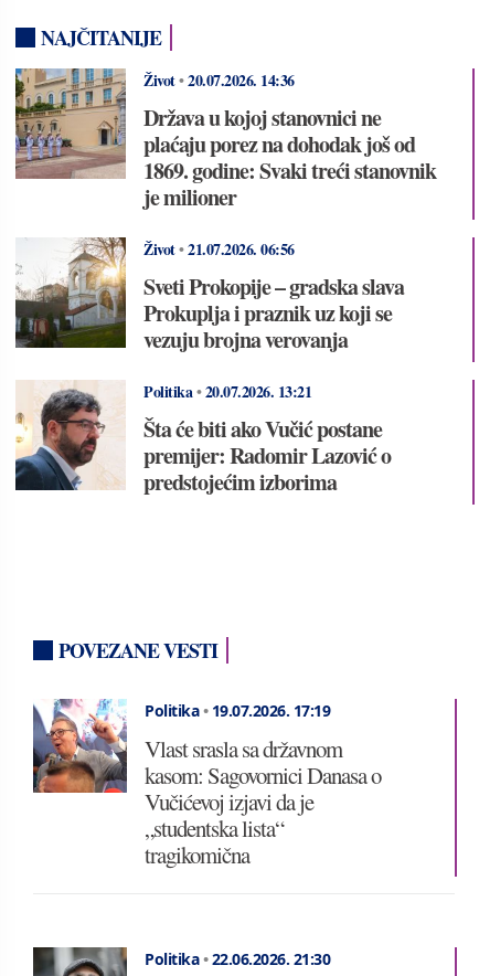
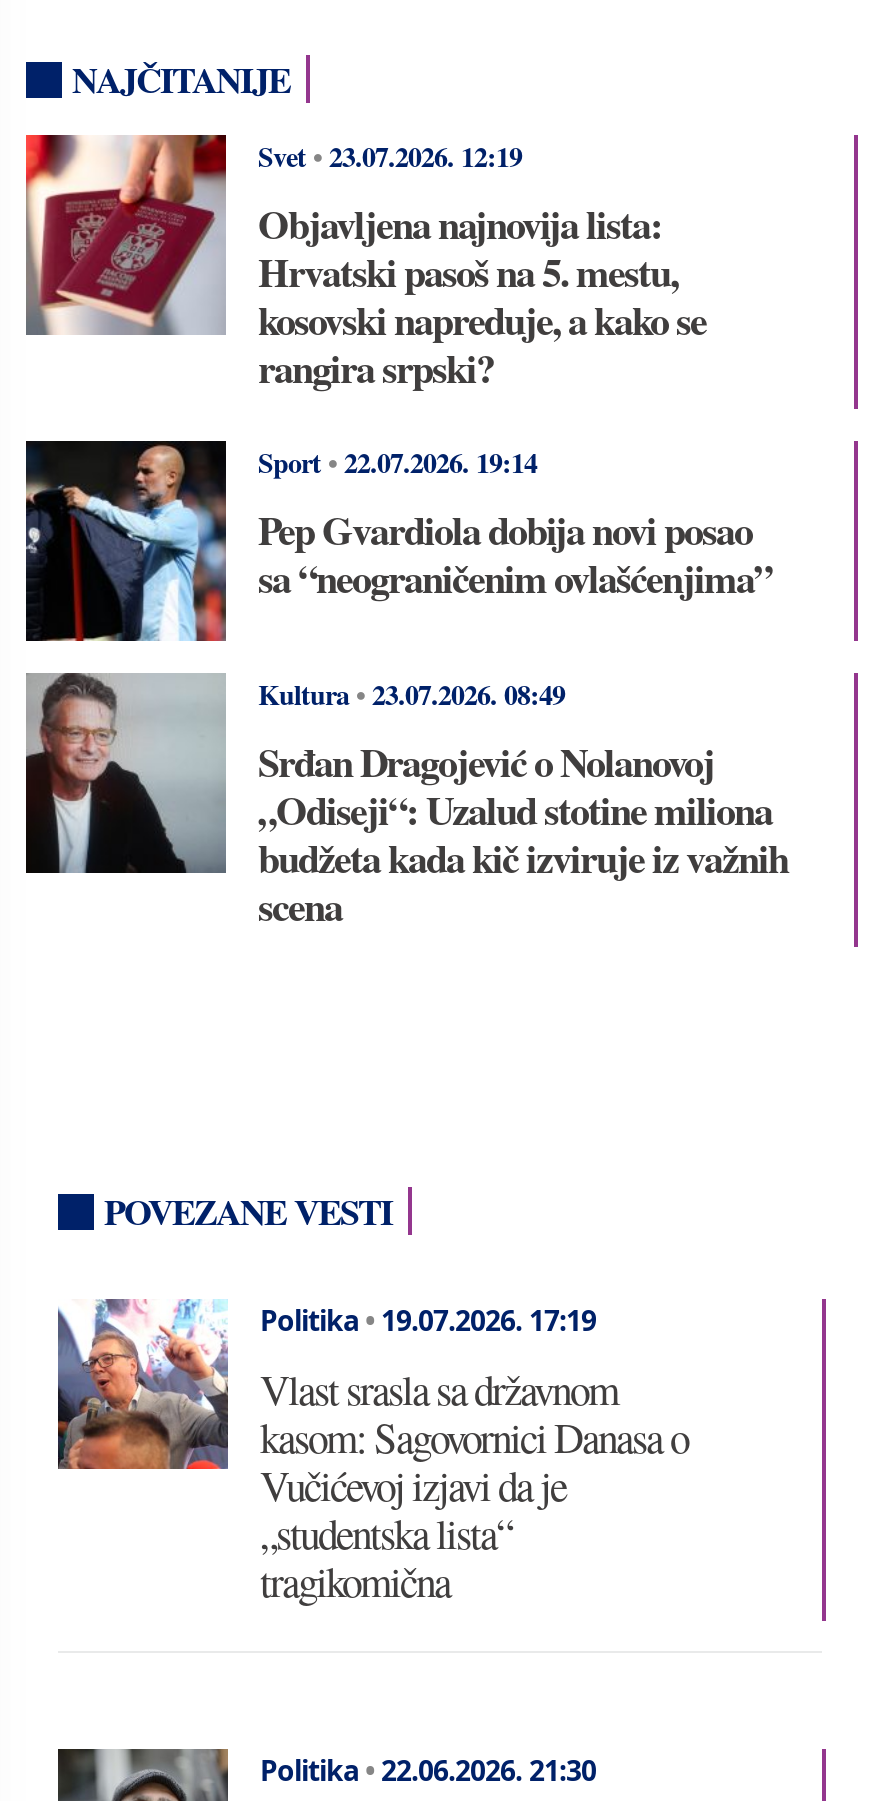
[14,67,436,213] [image] | Život •20.07.2026. 14:36 | Država u kojoj stanovnici ne | plaćaju porez na dohodak još od | 1869. godine: Svaki treći stanovnik | je milioner -> [24,133,706,397] [image] | Svet •23.07.2026. 12:19 | Objavljena najnovija lista: | Hrvatski pasoš na 5. mestu, | kosovski napreduje, a kako se | rangira srpski?
[14,236,404,356] [image] | Život • 21.07.2026. 06:56 | Sveti Prokopije – gradska slava | Prokuplja i praznik uz koji se | vezuju brojna verovanja -> [24,439,772,643] [image] | Sport •22.07.2026. 19:14 | Pep Gvardiola dobija novi posao | sa “neograničenim ovlašćenjima”
[14,365,391,498] [image] | Politika • 20.07.2026. 13:21 | Šta će biti ako Vučić postane | premijer: Radomir Lazović o | predstojećim izborima -> [24,671,788,935] [image] | Kultura •23.07.2026. 08:49 | Srđan Dragojević o Nolanovoj | „Odiseji“: Uzalud stotine miliona | budžeta kada kič izviruje iz važnih | scena

